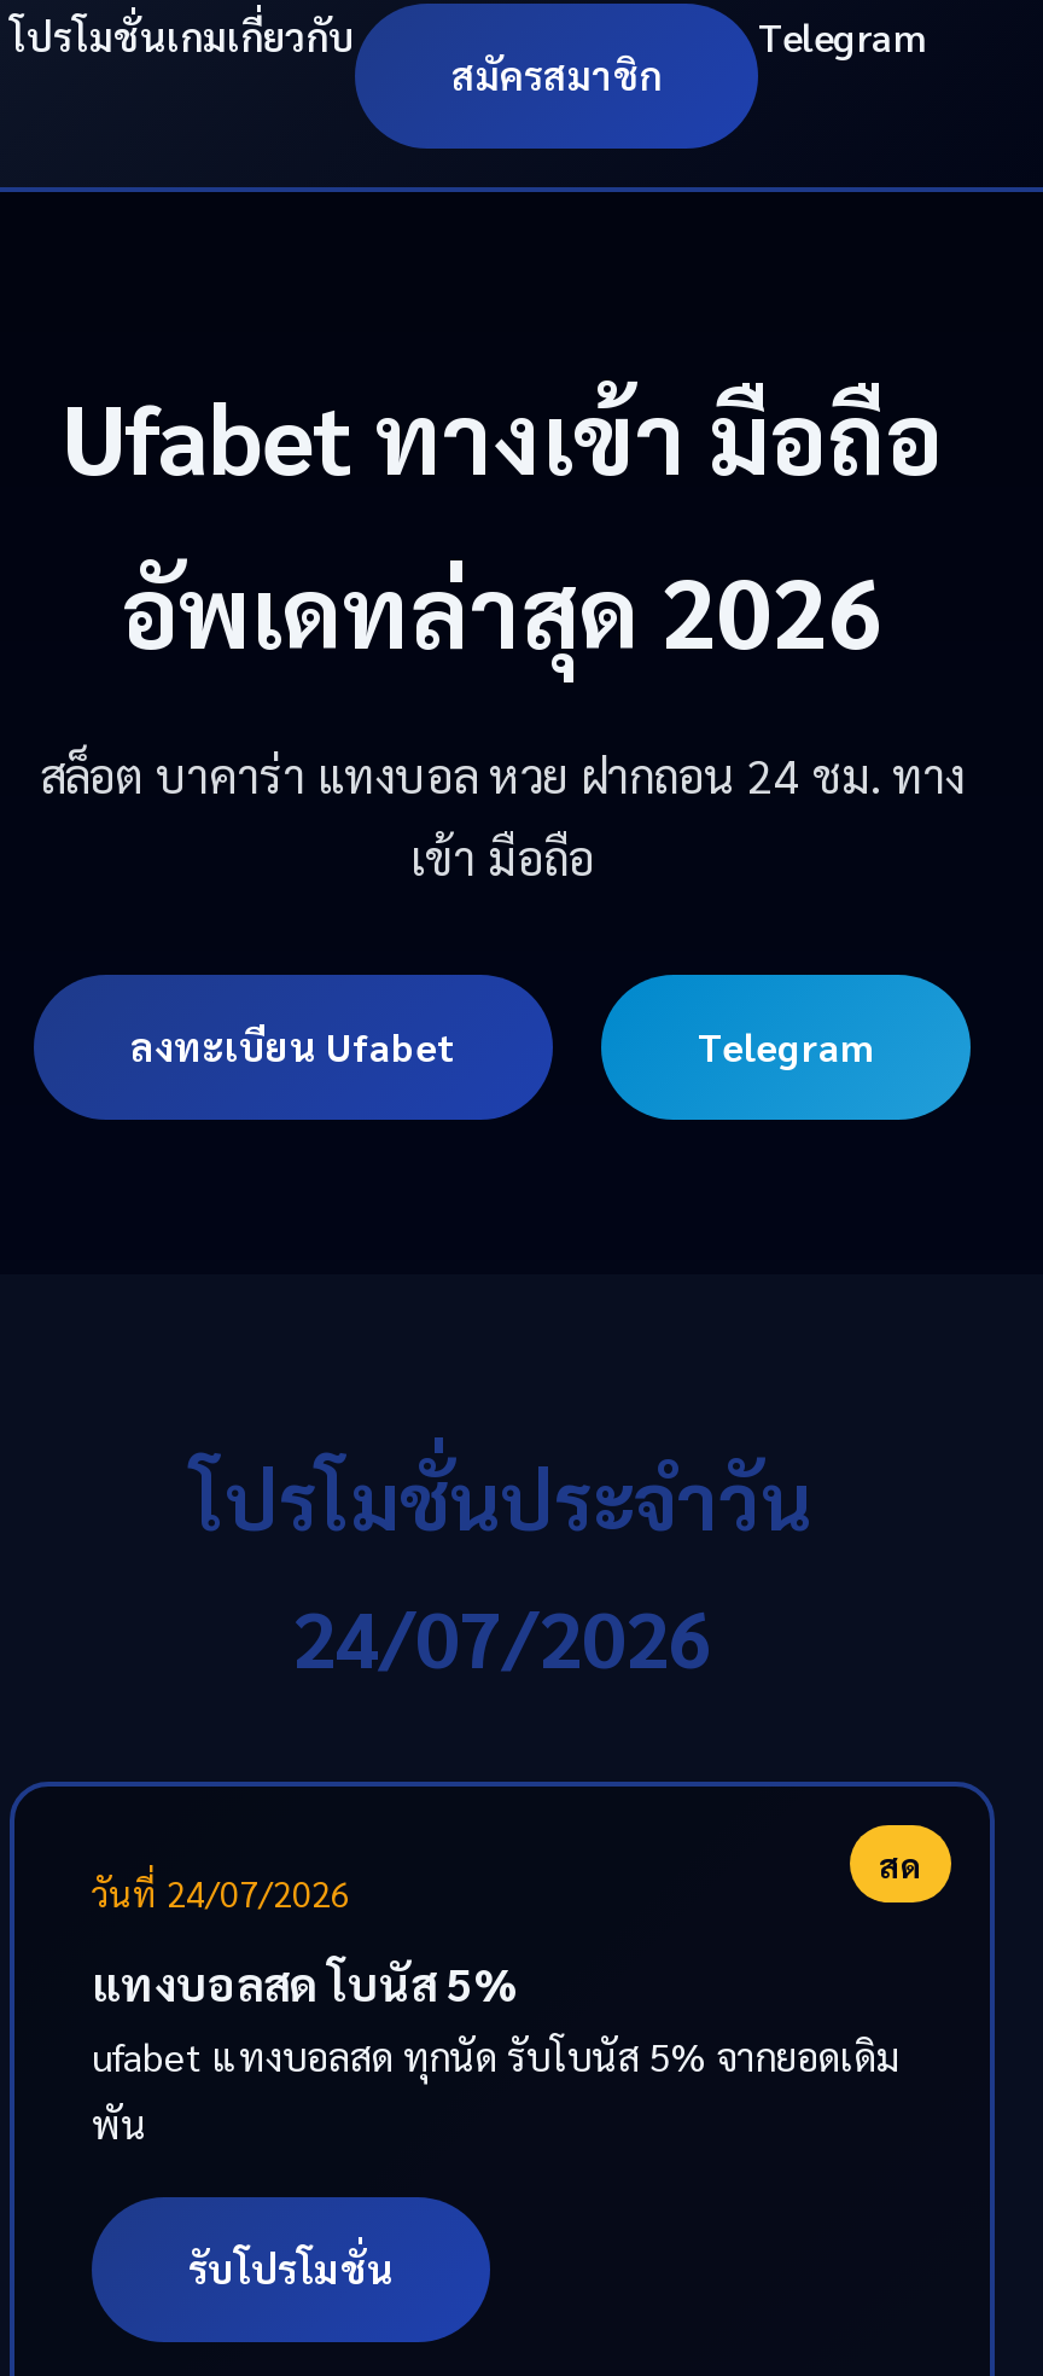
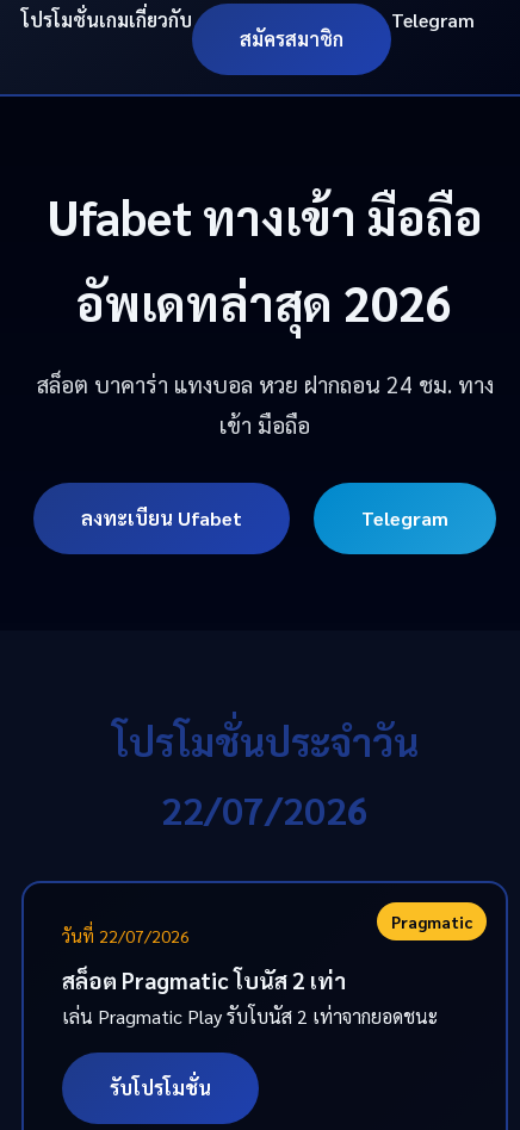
[292,1586,712,1685] 24/07/2026 -> [161,784,369,833] 22/07/2026
[92,1842,922,1915] สด | วันที่ 24/07/2026 -> [62,911,472,946] Pragmatic | วันที่ 22/07/2026
[92,1953,901,2149] แทงบอลสด โบนัส 5% | ufabet แทงบอลสด ทุกนัด รับโบนัส 5% จากยอดเดิม | พัน -> [62,966,438,1029] สล็อต Pragmatic โบนัส 2 เท่า | เล่น Pragmatic Play รับโบนัส 2 เท่าจากยอดชนะ

